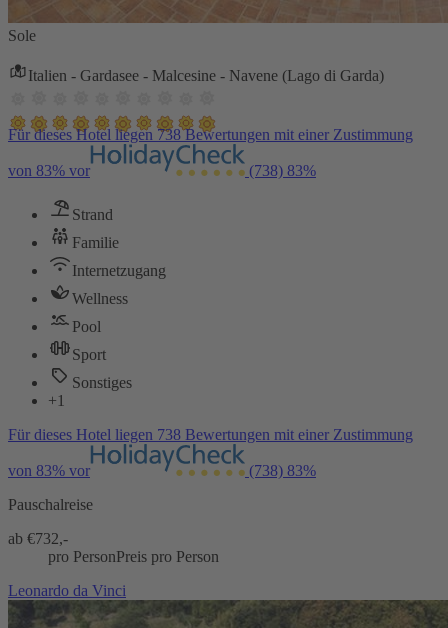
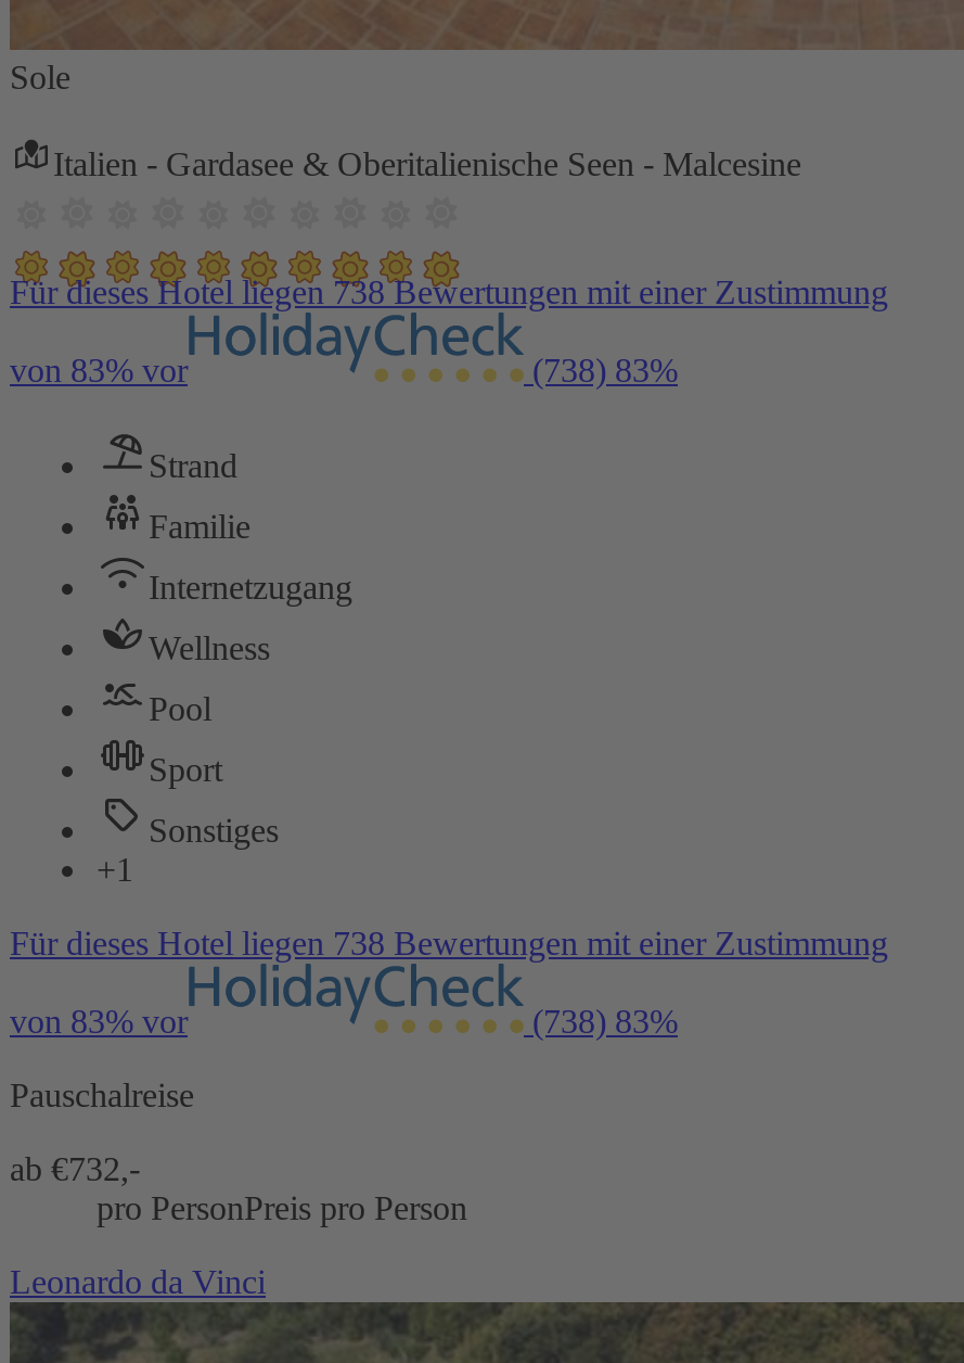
[28,67,384,84] Italien - Gardasee - Malcesine - Navene (Lago di Garda) -> [53,145,801,182] Italien - Gardasee & Oberitalienische Seen - Malcesine

